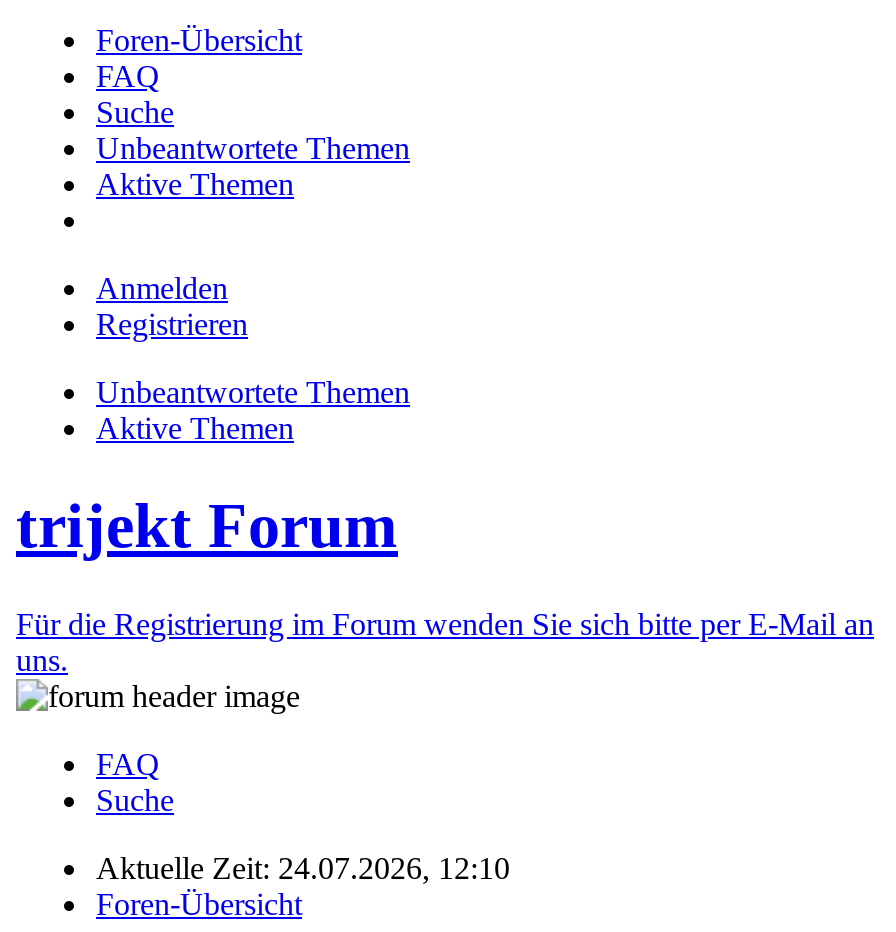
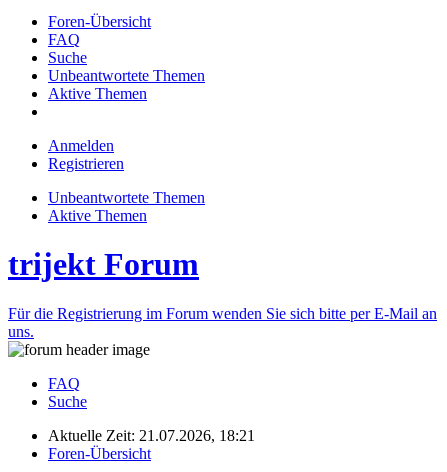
[96,851,510,885] Aktuelle Zeit: 24.07.2026, 12:10 -> [48,427,255,444] Aktuelle Zeit: 21.07.2026, 18:21

